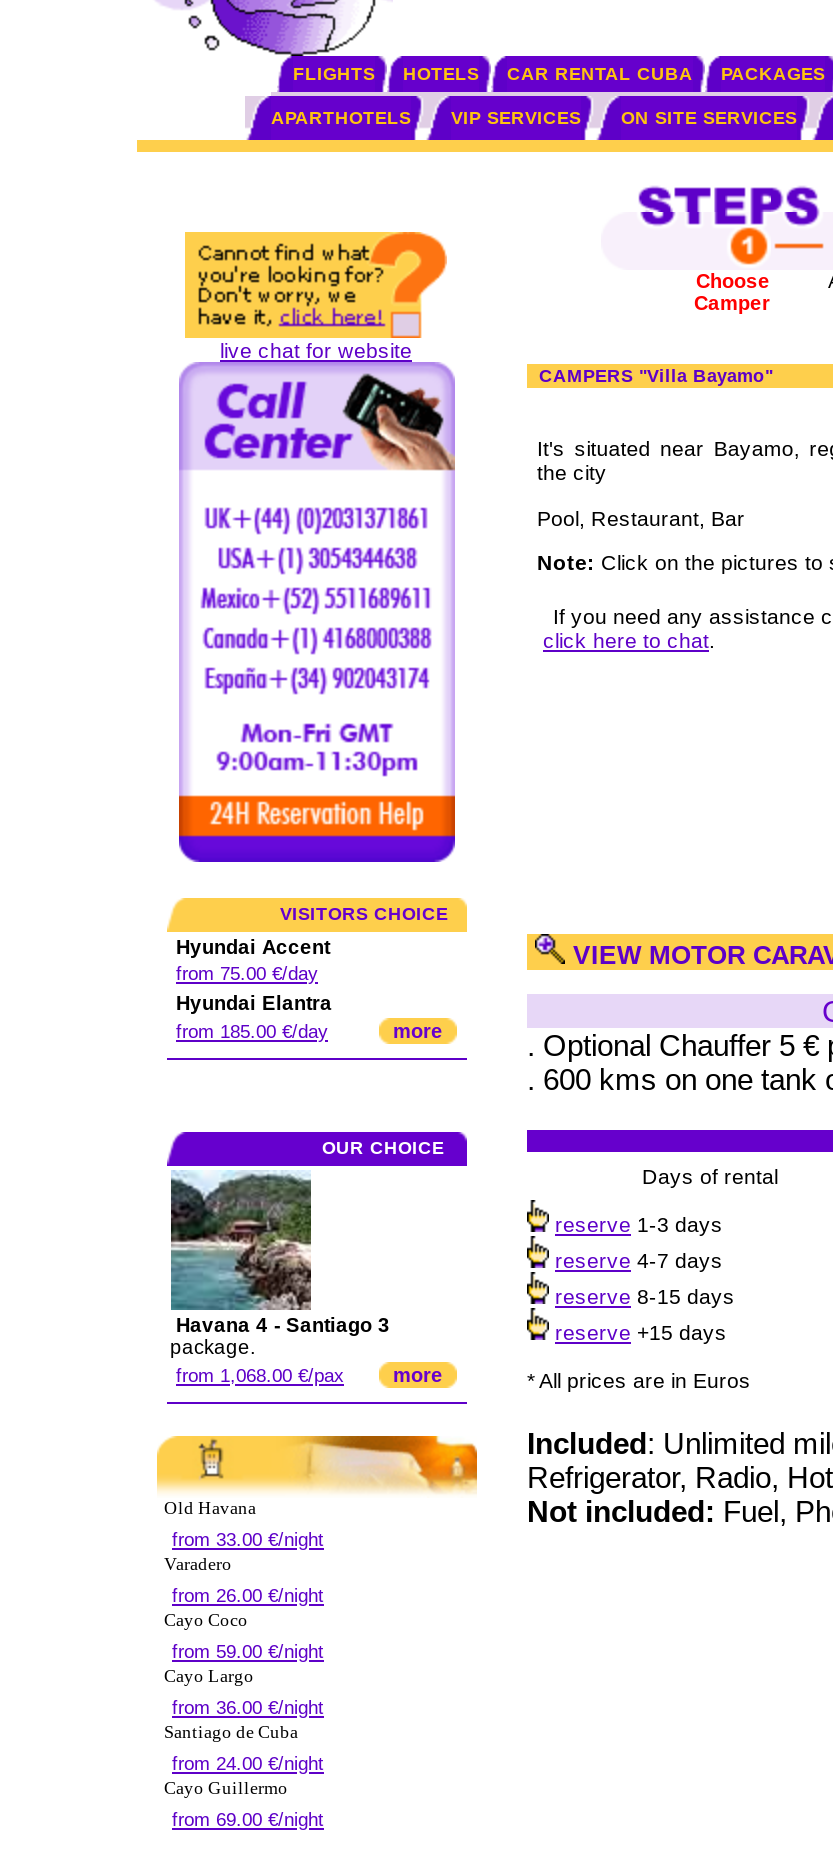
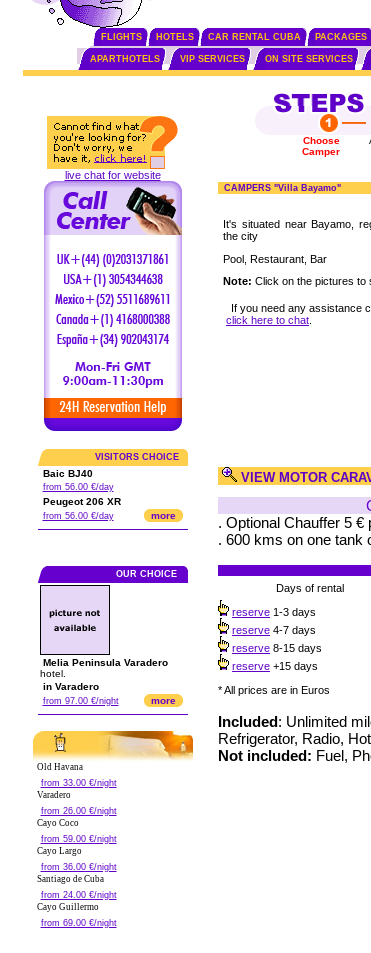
[176,936,332,1042] Hyundai Accent | from 75.00 €/day | Hyundai Elantra | from 185.00 €/day -> [42,468,120,521] Baic BJ40 | from 56.00 €/day | Peugeot 206 XR | from 56.00 €/day
[169,1168,390,1386] [image] | Havana 4 - Santiago 3 | package. | from 1,068.00 €/pax -> [39,584,167,706] [image] | Melia Peninsula Varadero | hotel. | in Varadero | from 97.00 €/night

